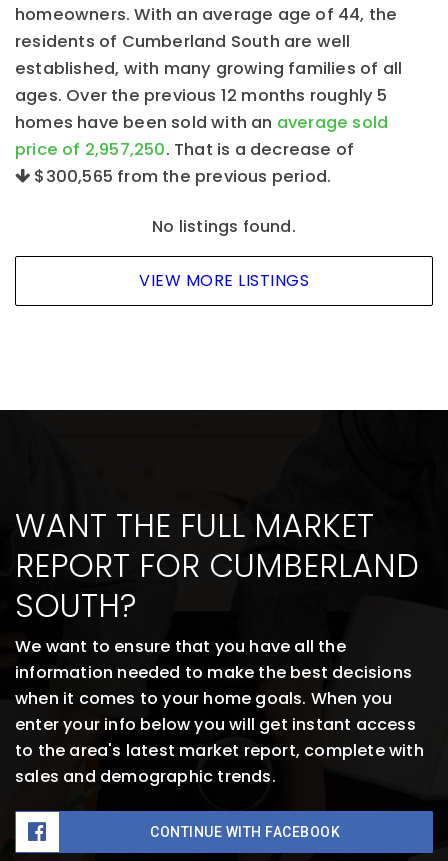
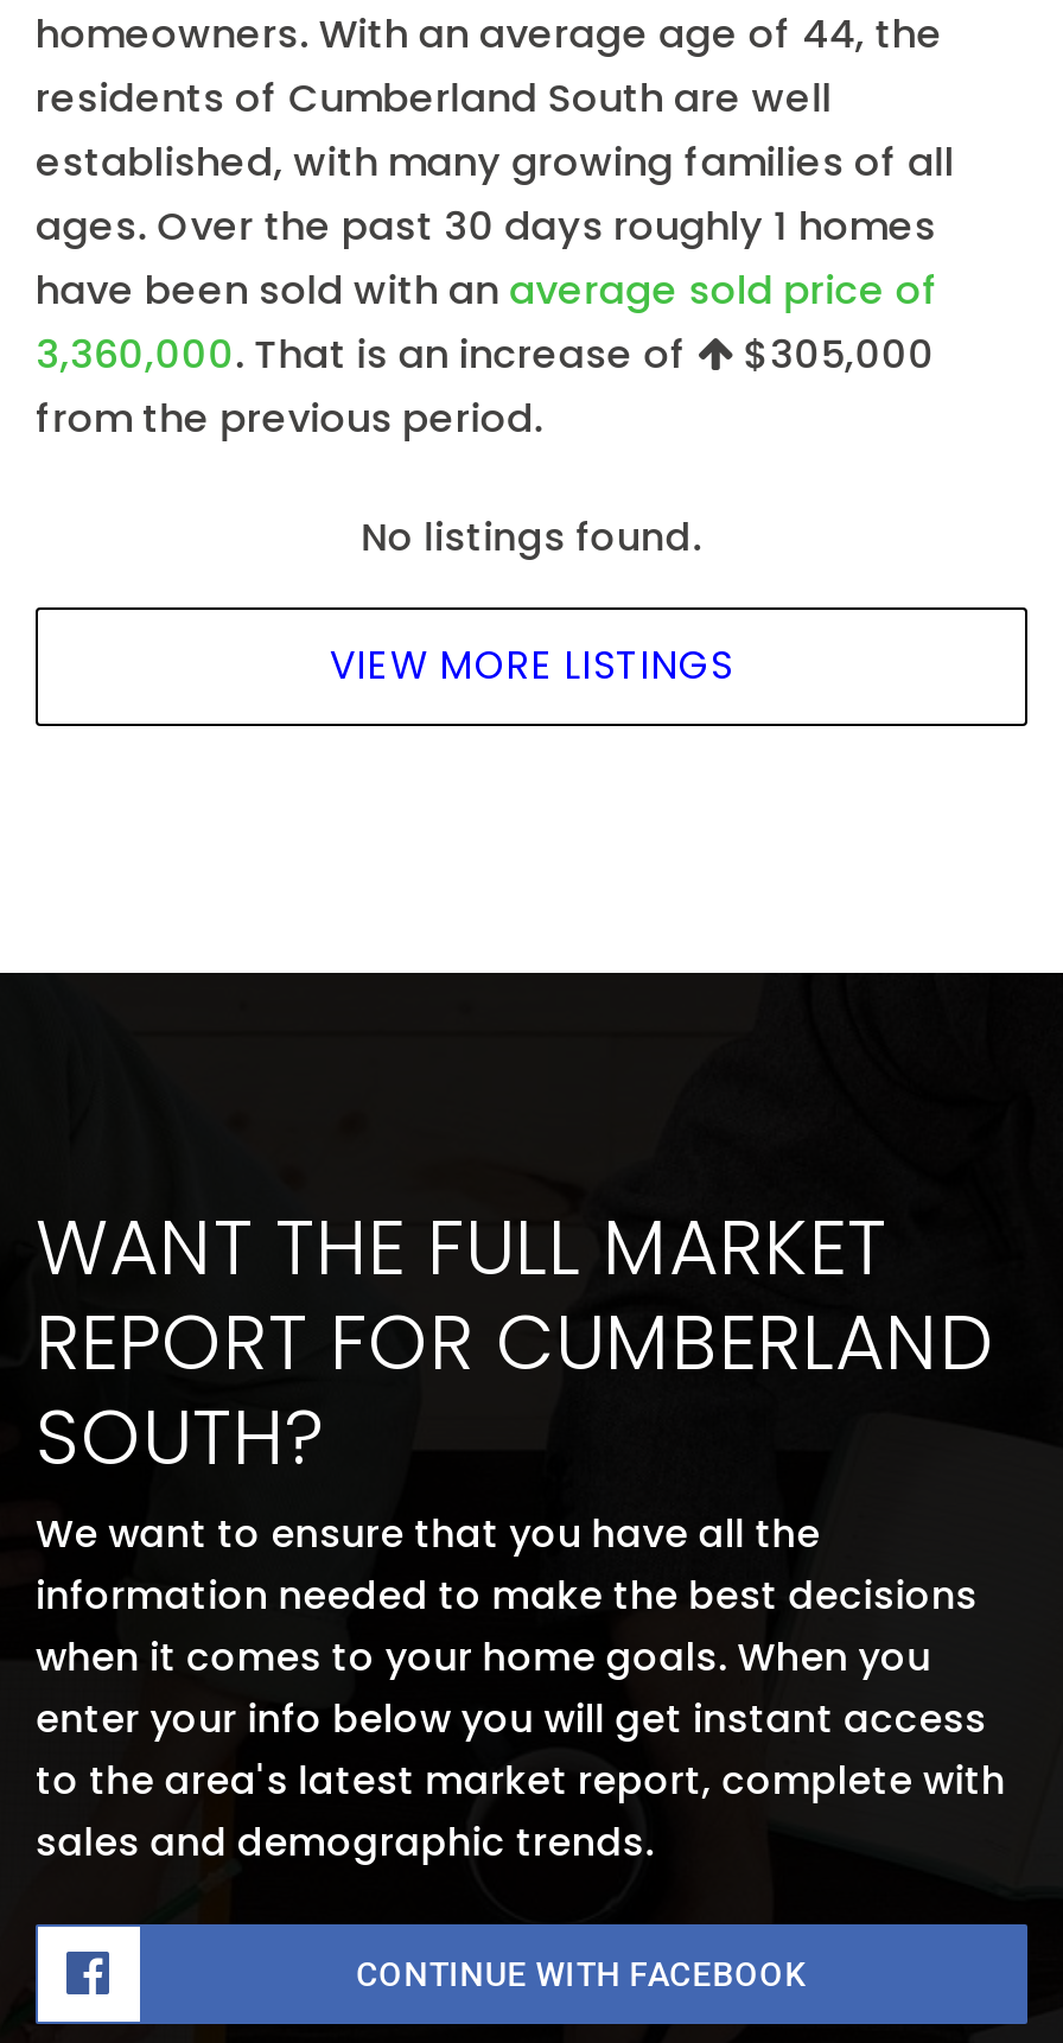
[15,84,388,188] ages. Over the previous 12 months roughly 5 | homes have been sold with an average sold | price of 2,957,250. That is a decrease of | $300,565 from the previous period. -> [36,198,939,445] ages. Over the past 30 days roughly 1 homes | have been sold with an average sold price of | 3,360,000. That is an increase of | $305,000 | from the previous period.

